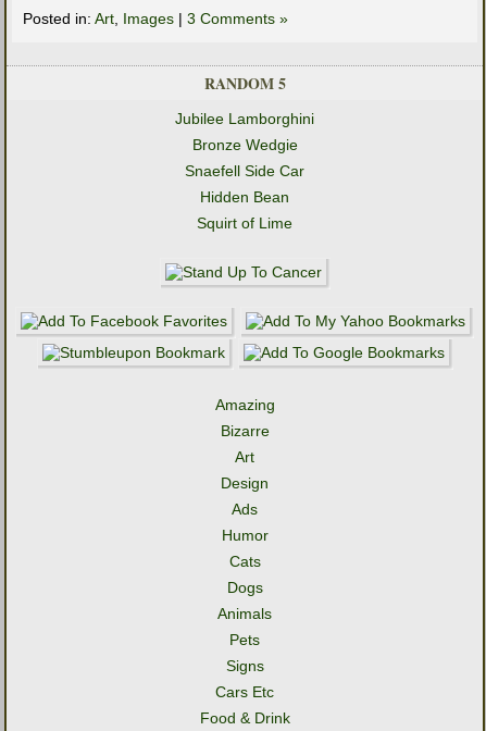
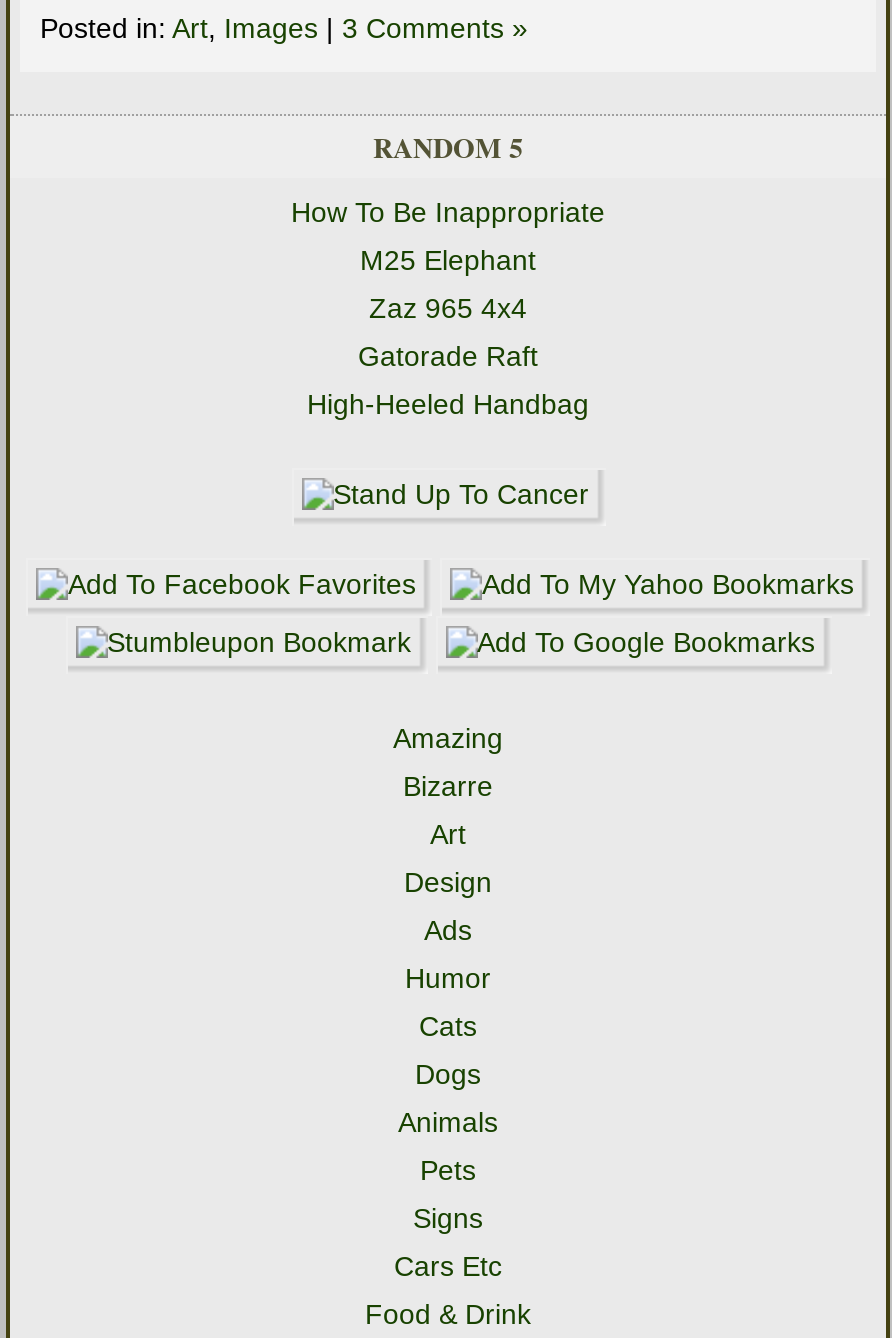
[175,110,314,127] Jubilee Lamborghini -> [291,196,605,228] How To Be Inappropriate
[192,136,297,154] Bronze Wedgie -> [360,244,536,276] M25 Elephant
[185,162,304,180] Snaefell Side Car -> [369,292,527,324] Zaz 965 4x4
[200,188,289,206] Hidden Bean -> [358,340,538,372] Gatorade Raft
[197,215,292,232] Squirt of Lime -> [307,388,589,420] High-Heeled Handbag

